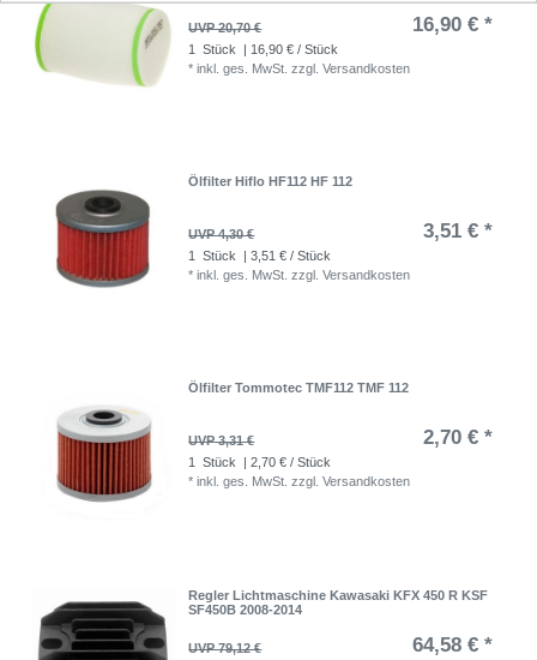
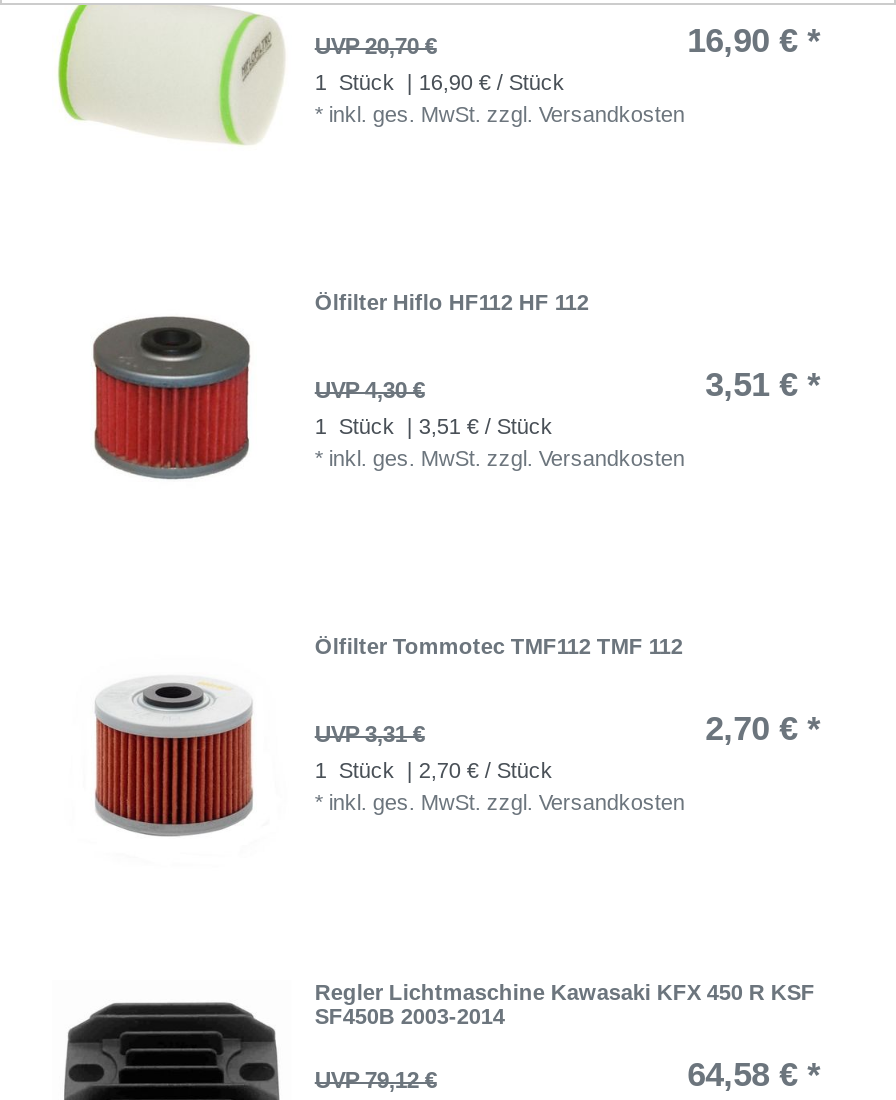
[189,602,303,617] SF450B 2008-2014 -> [315,1004,505,1028] SF450B 2003-2014

